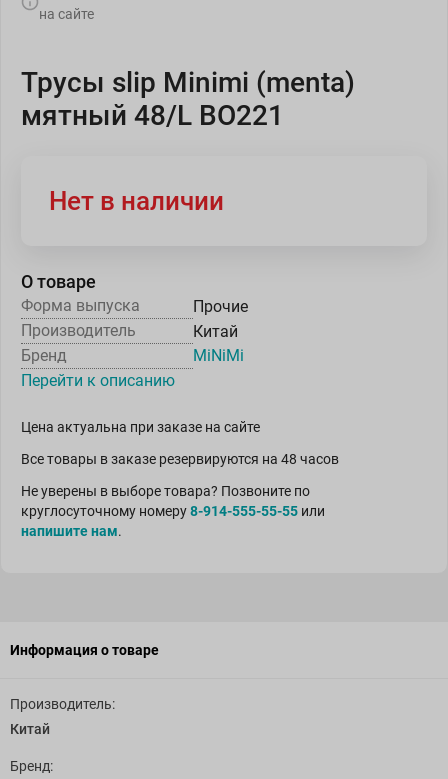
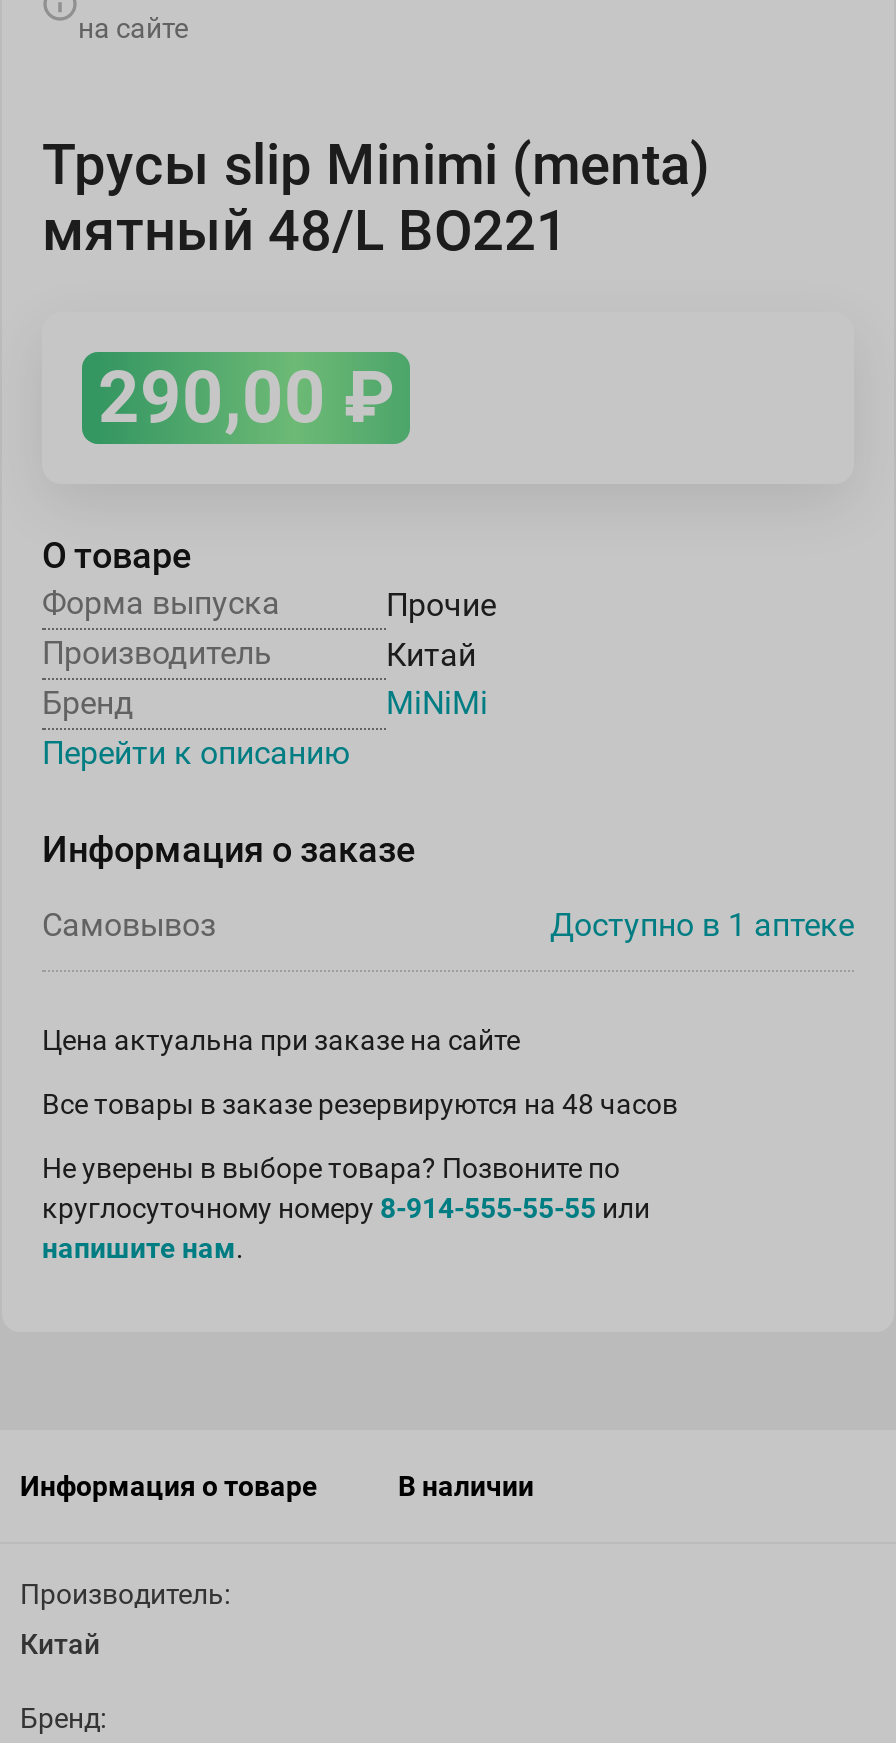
[49,186,224,216] Нет в наличии -> [98,356,394,440] 290,00 ₽
none -> [42,828,854,944] Информация о заказе | Самовывоз | Доступно в 1 аптеке
none -> [398,1470,534,1502] В наличии

